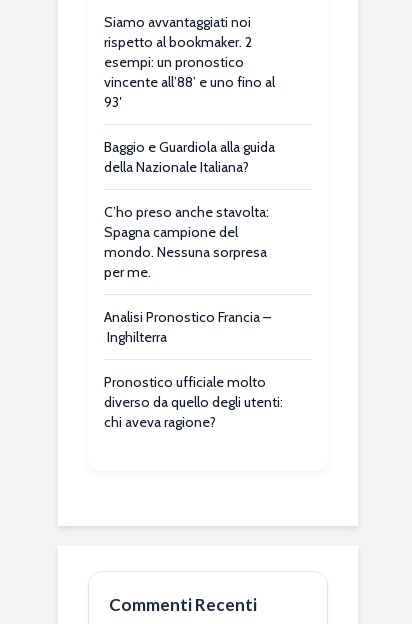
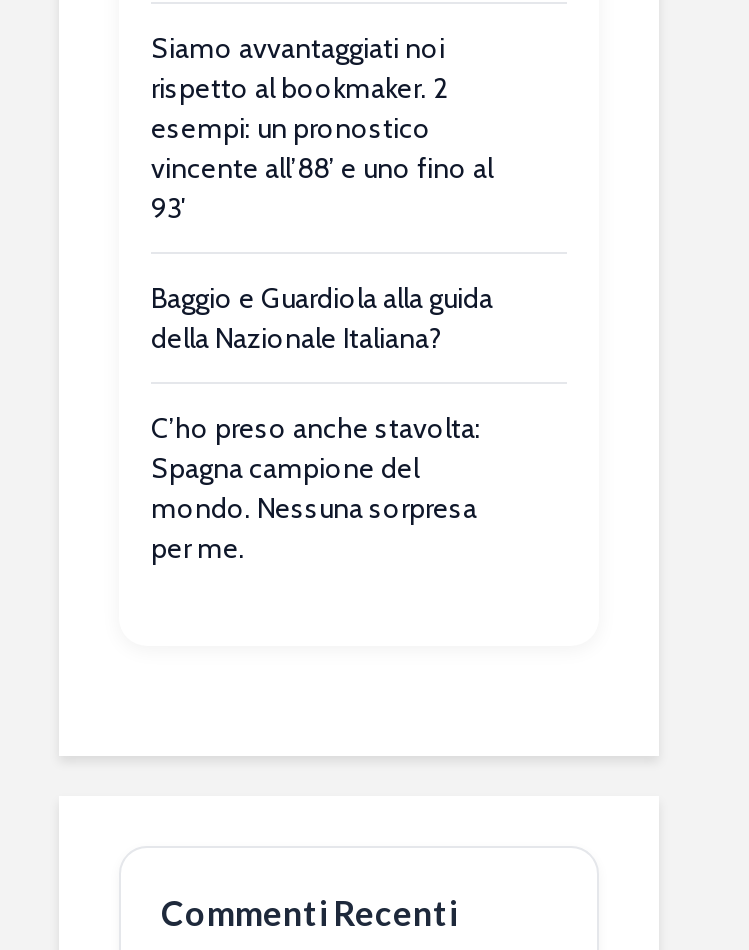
[104,308,283,431] Analisi Pronostico Francia – | Inghilterra | Pronostico ufficiale molto | diverso da quello degli utenti: | chi aveva ragione? -> none

